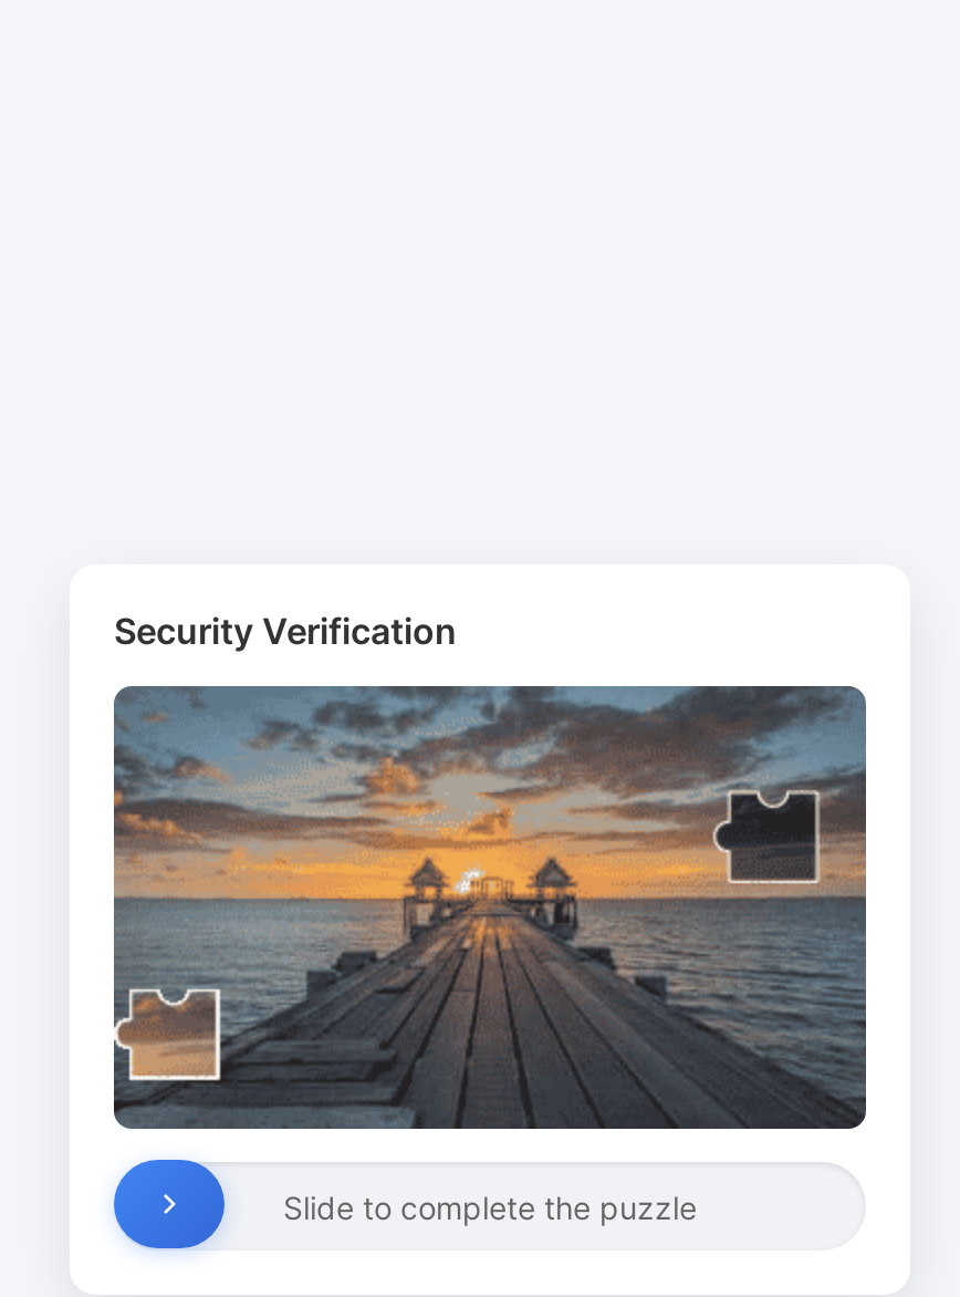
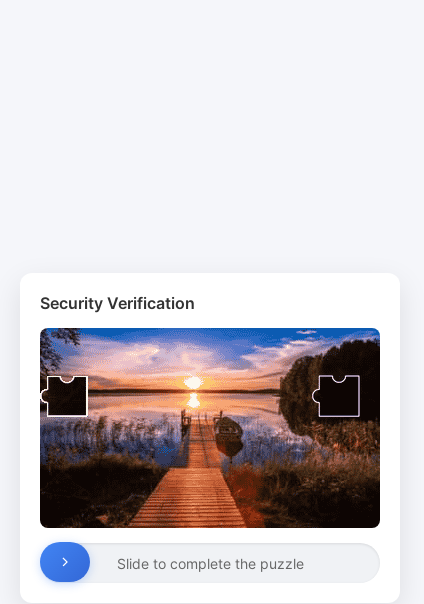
[112,684,868,1131] [image] -> [39,327,381,529] [image]

